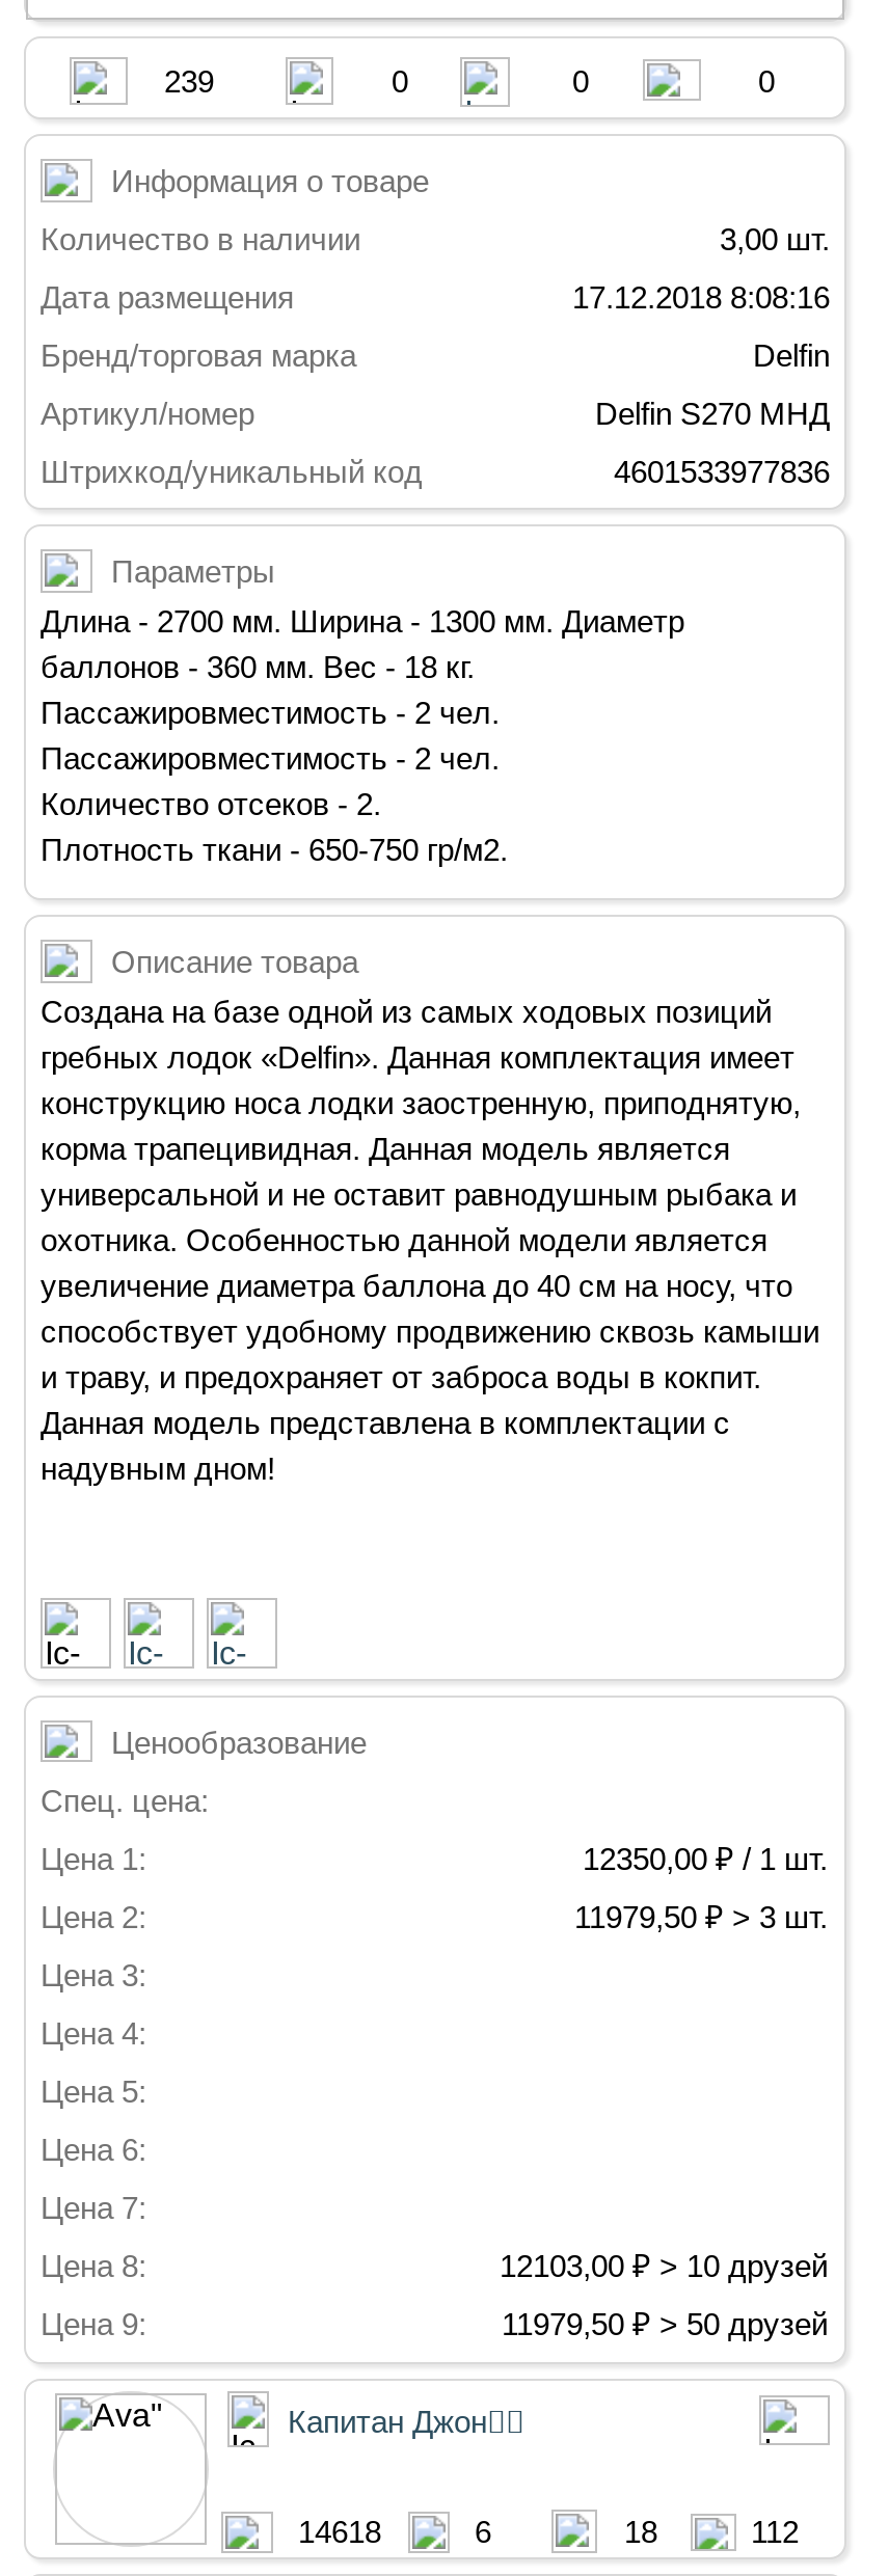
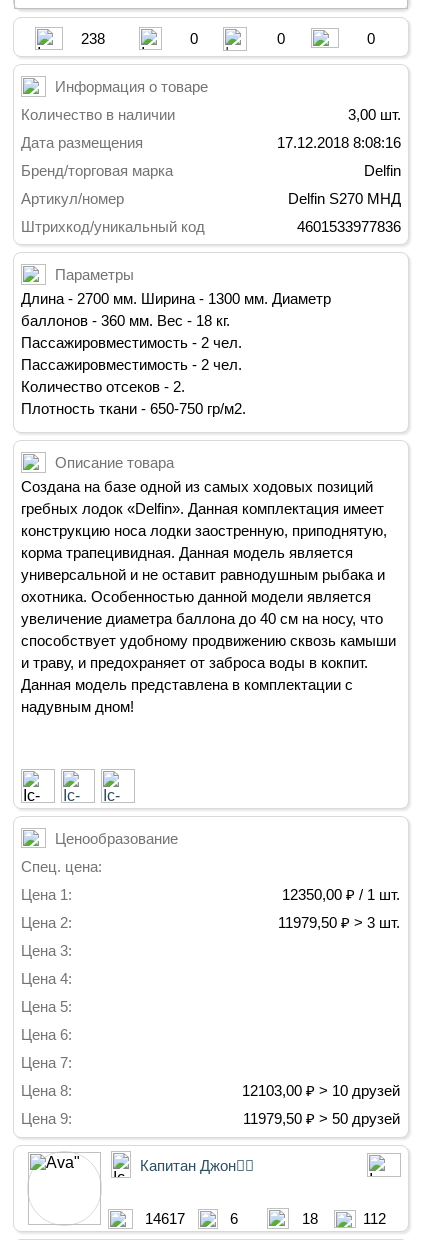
[164,62,214,98] 239 -> [80,29,104,46] 238
[298,2514,381,2549] 14618 -> [145,1210,185,1227] 14617

